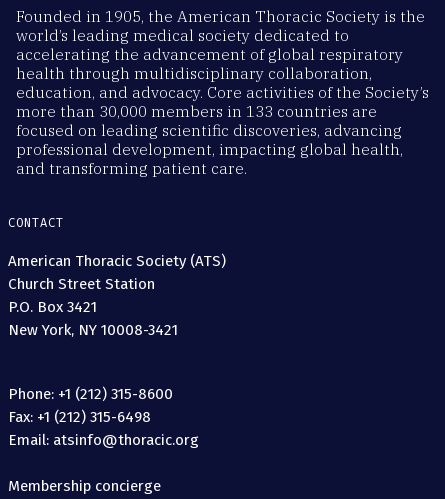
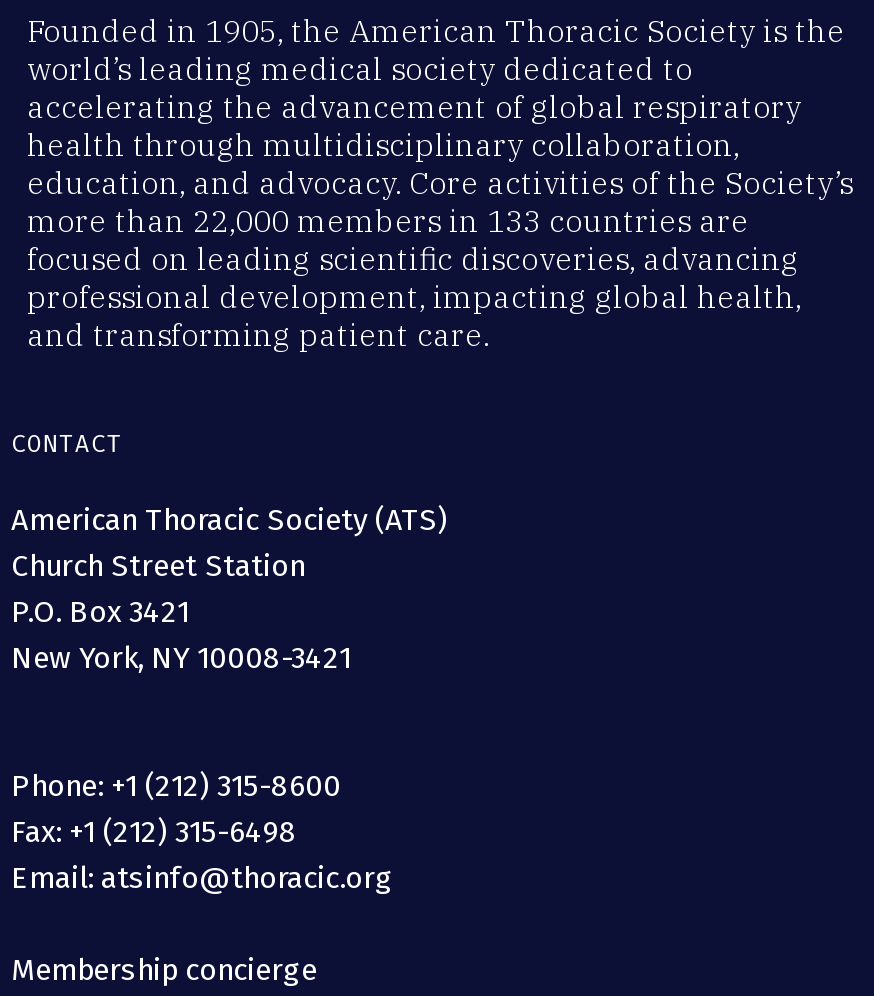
[16,101,377,121] more than 30,000 members in 133 countries are -> [27,201,749,241] more than 22,000 members in 133 countries are

